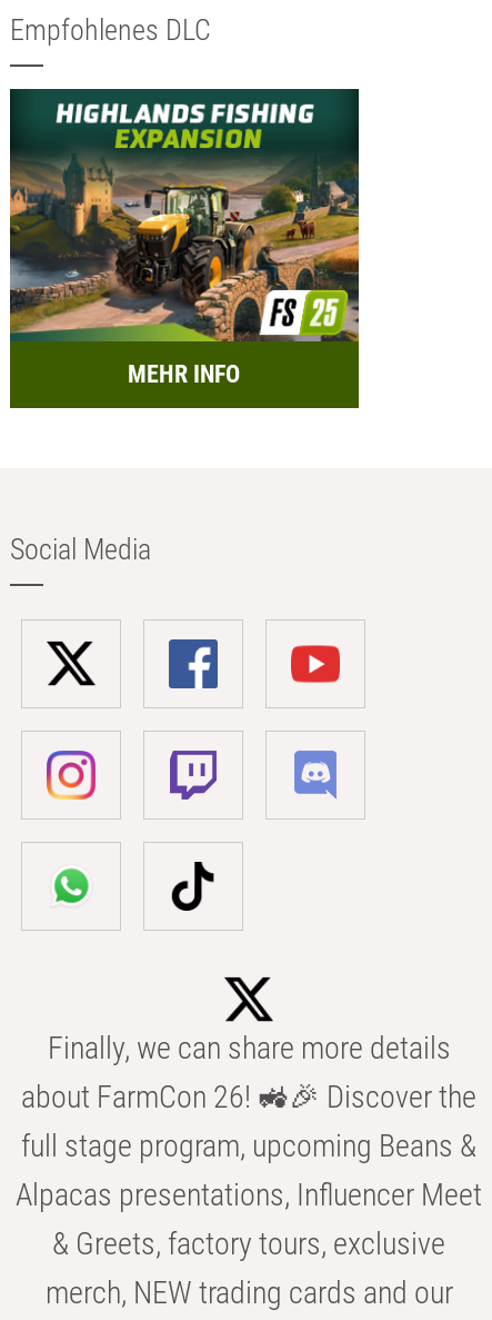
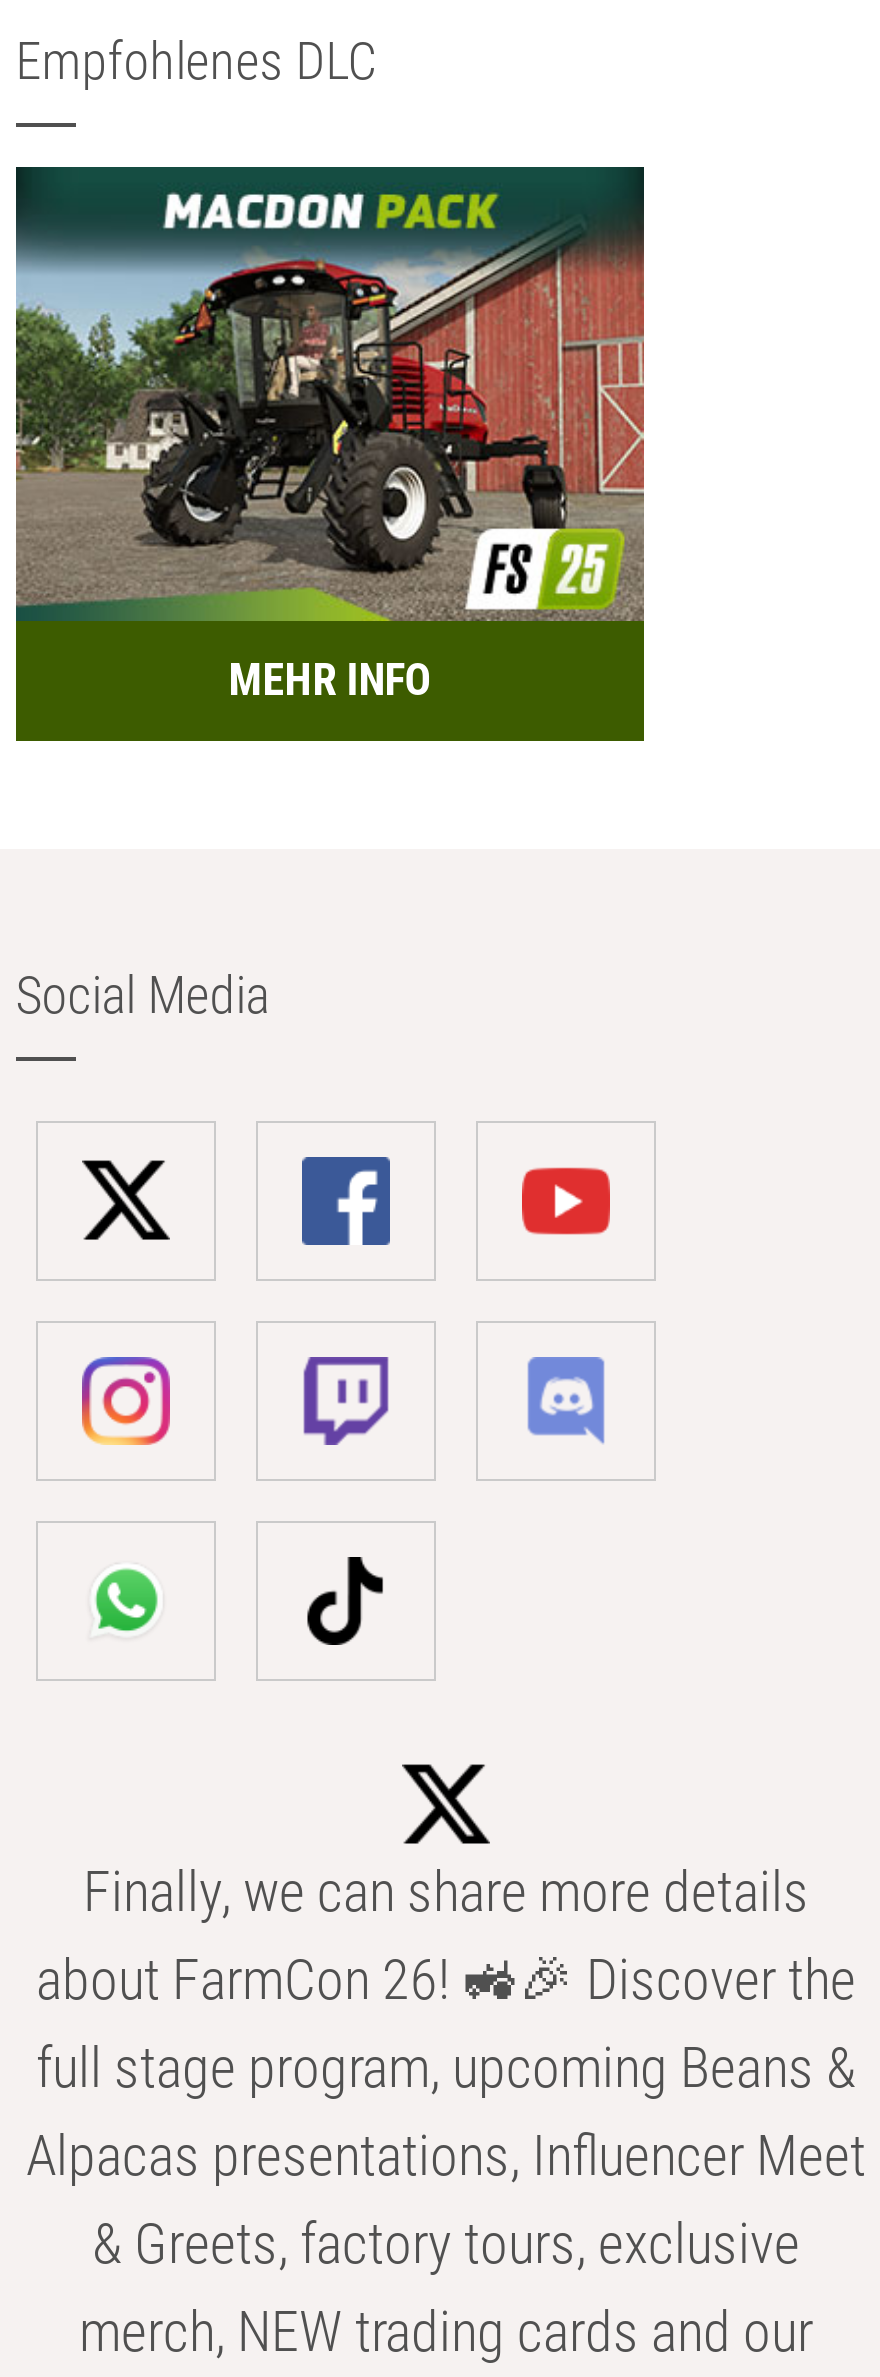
[9,102,360,341] [image] -> [14,191,646,621] [image]

